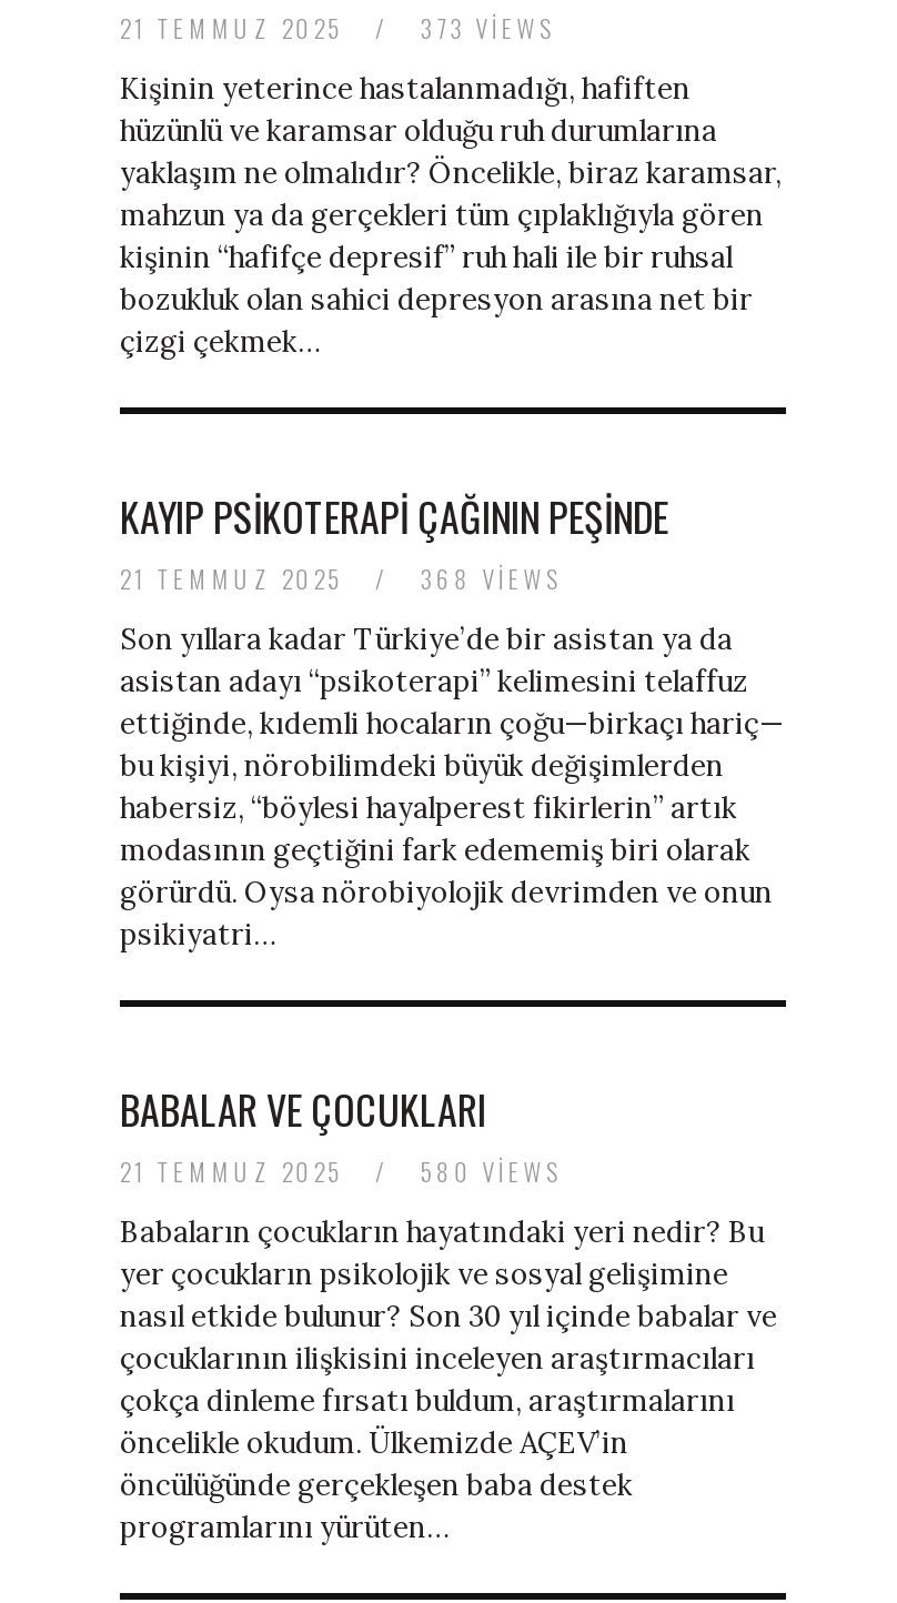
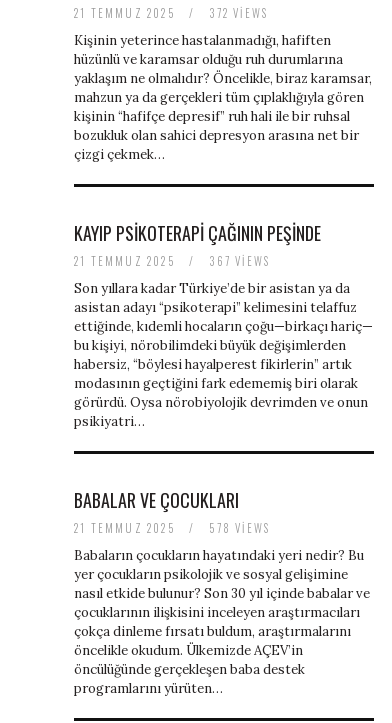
[411,10,553,46] 373 VIEWS -> [205,5,268,21] 372 VIEWS
[411,561,560,596] 368 VIEWS -> [205,253,270,269] 367 VIEWS
[411,1153,560,1189] 580 VIEWS -> [205,520,270,536] 578 VIEWS

